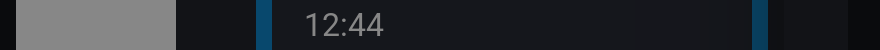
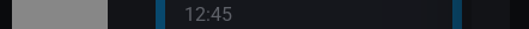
[304,6,384,44] 12:44 -> [184,3,232,26] 12:45

